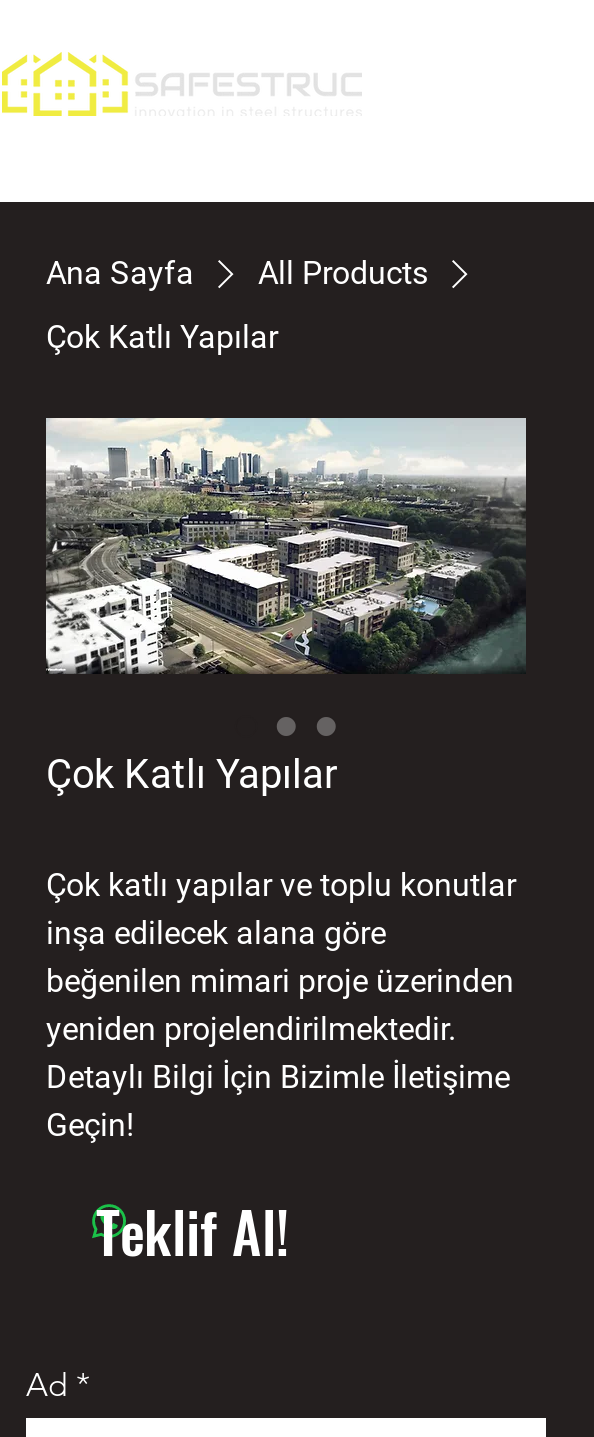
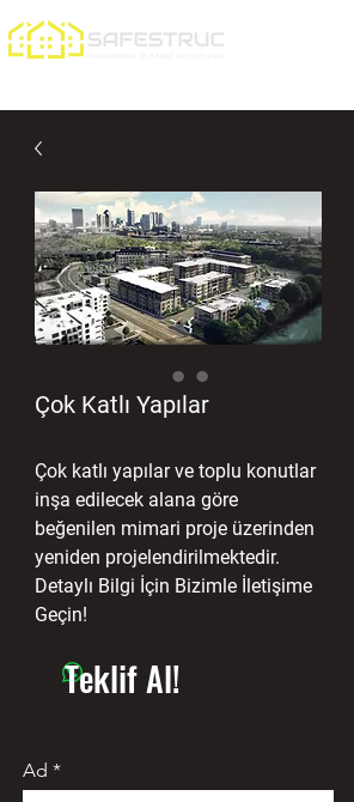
[46,254,428,356] Ana Sayfa | All Products | Çok Katlı Yapılar -> none

